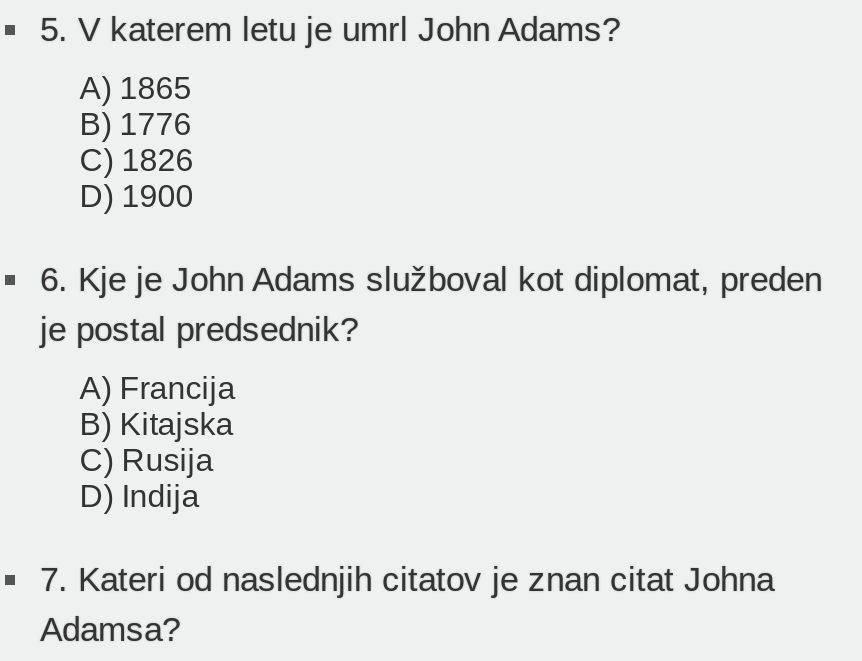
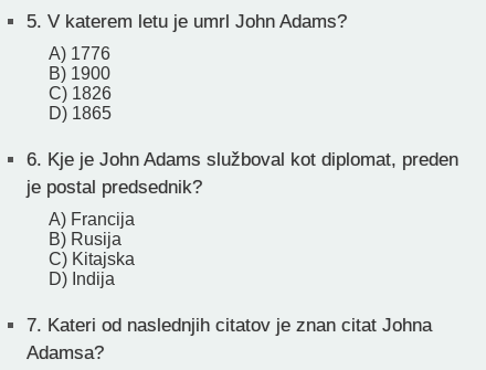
[80,71,192,105] A) 1865 -> [49,44,111,63] A) 1776
[80,107,192,141] B) 1776 -> [49,64,111,83] B) 1900
[80,179,194,213] D) 1900 -> [49,104,112,122] D) 1865
[80,407,234,441] B) Kitajska -> [49,230,122,249] B) Rusija
[80,443,214,477] C) Rusija -> [49,250,135,268] C) Kitajska

